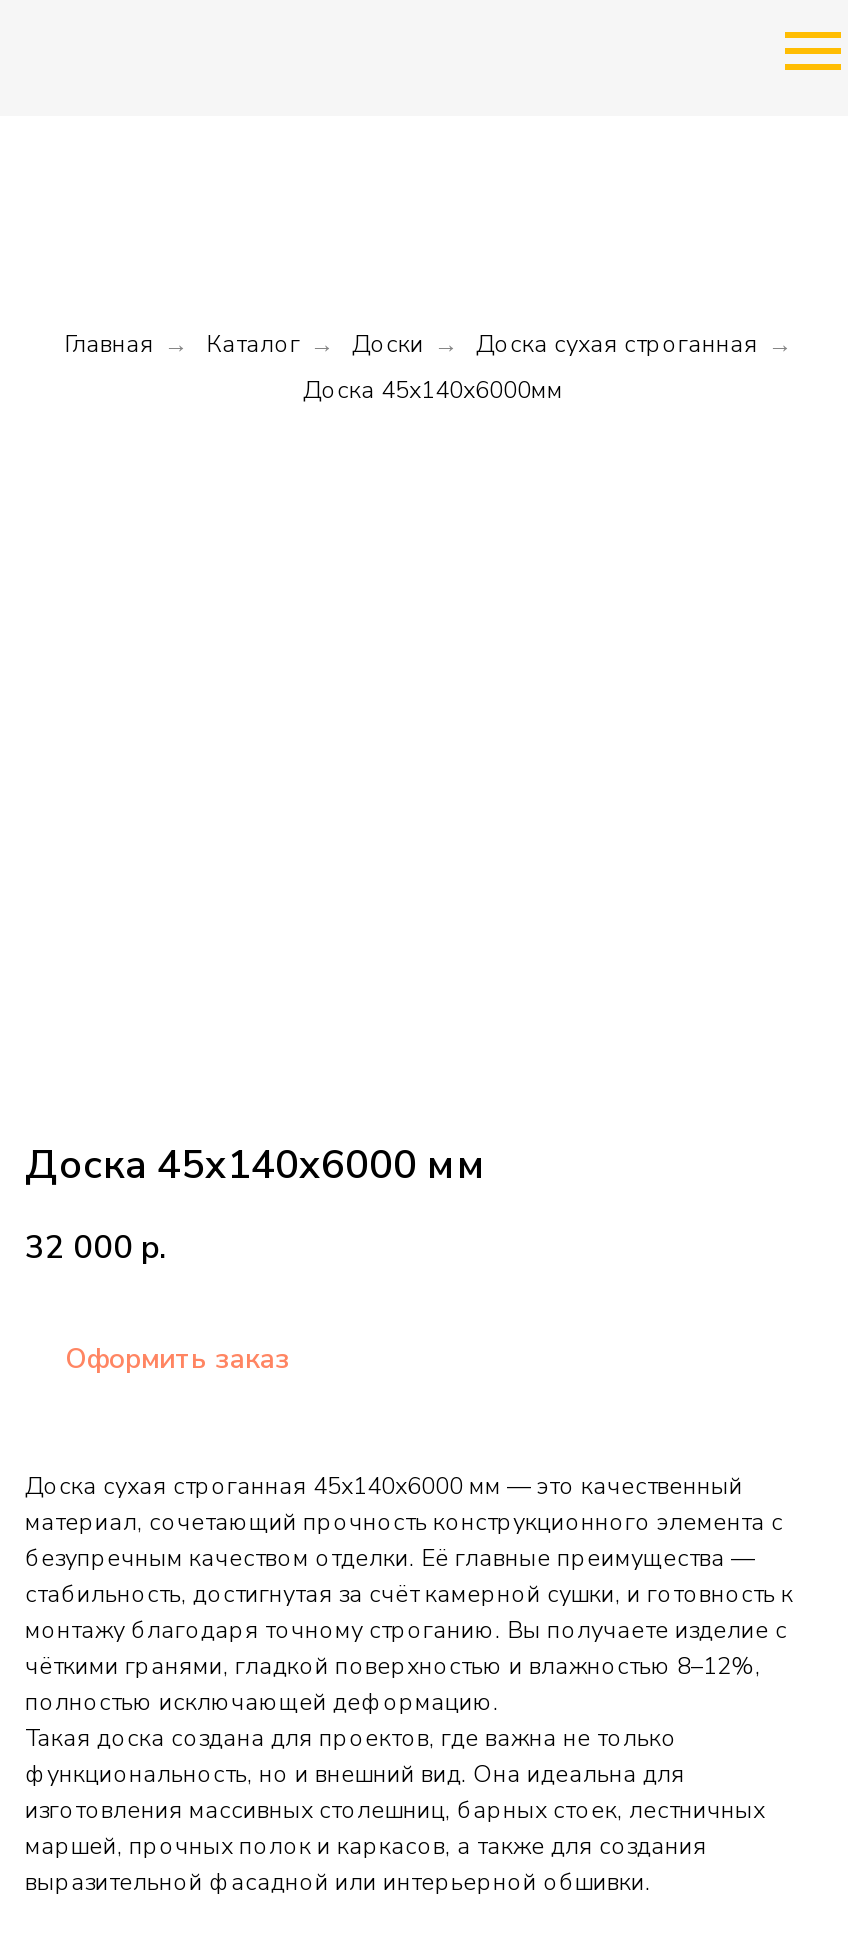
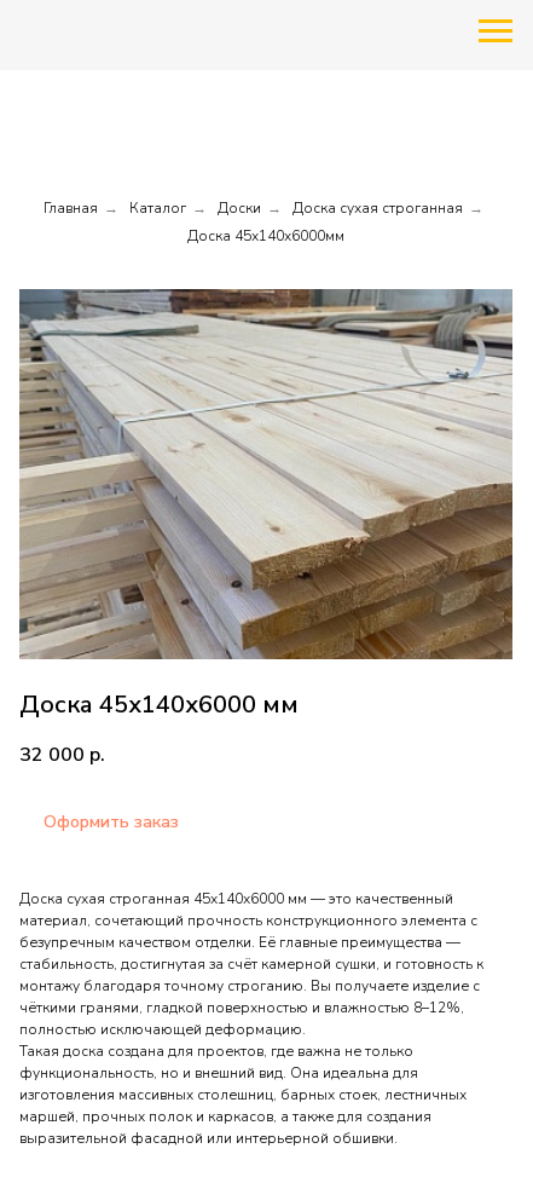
none -> [18,288,514,660] [image]

